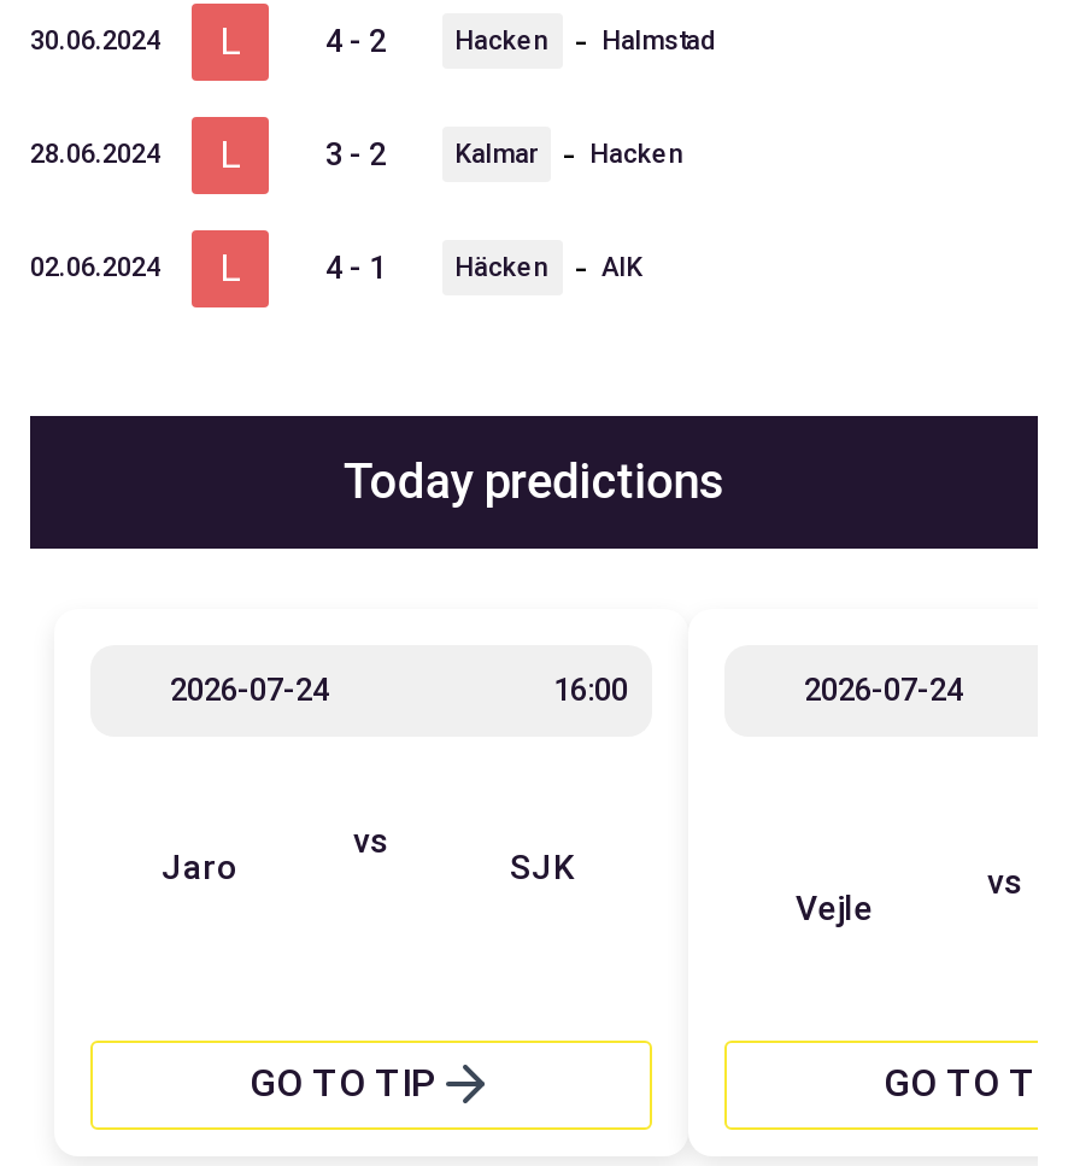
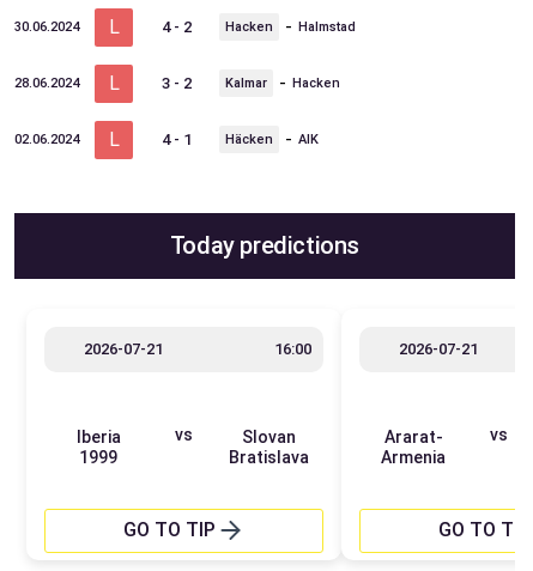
[170,671,329,707] 2026-07-24 -> [84,340,163,358] 2026-07-21
[804,671,963,707] 2026-07-24 -> [399,340,478,358] 2026-07-21
[162,847,239,886] Jaro -> [77,427,121,467] Iberia | 1999
[510,847,575,886] SJK -> [229,427,309,467] Slovan | Bratislava
[796,888,873,927] Vejle -> [381,427,446,467] Ararat- | Armenia

